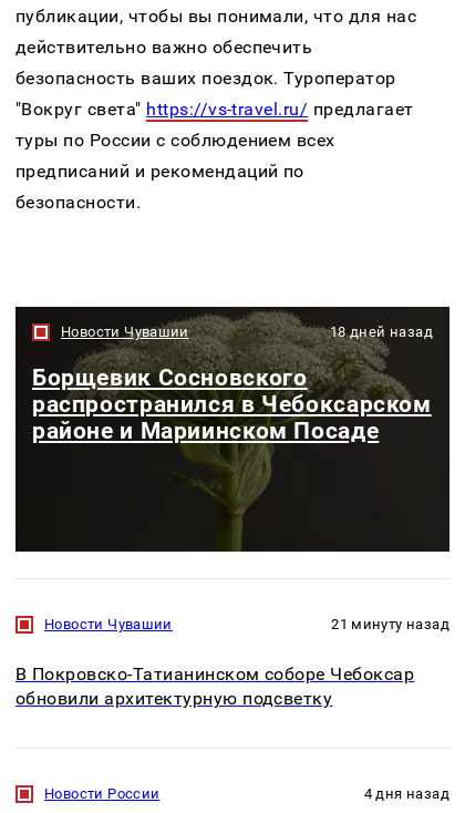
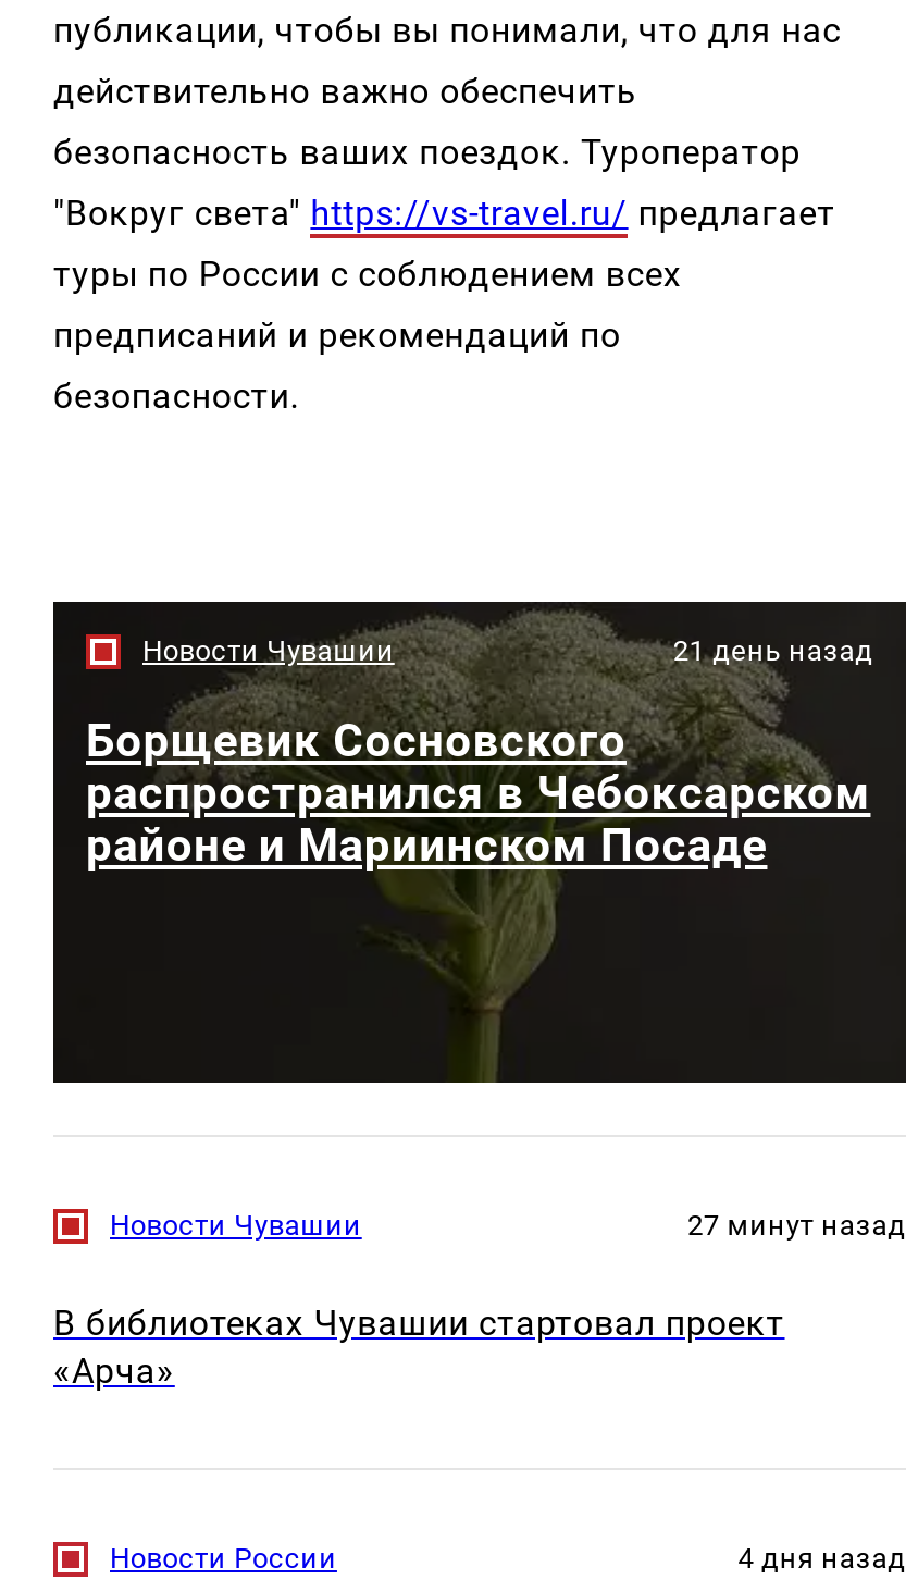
[330,324,433,340] 18 дней назад -> [673,635,873,668] 21 день назад
[331,615,449,632] 21 минуту назад -> [687,1208,906,1241] 27 минут назад
[15,663,414,709] В Покровско-Татианинском соборе Чебоксар | обновили архитектурную подсветку -> [53,1302,785,1391] В библиотеках Чувашии стартовал проект | «Арча»

